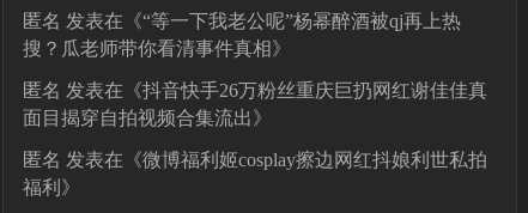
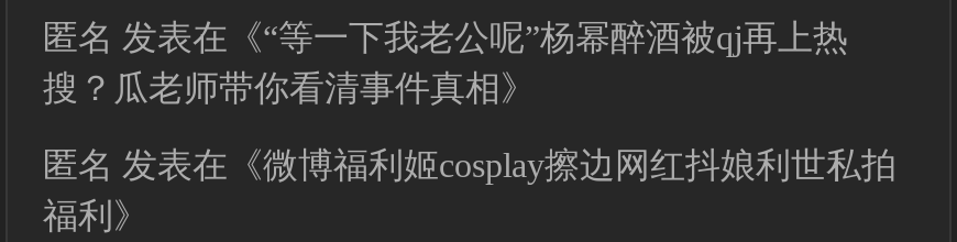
[23,81,487,129] 匿名发表在《抖音快手26万粉丝重庆巨扔网红谢佳佳真 | 面目揭穿自拍视频合集流出》 -> none

